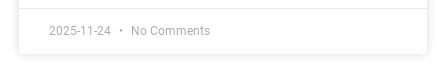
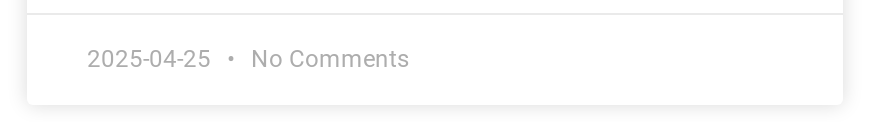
[49,24,210,38] 2025-11-24 No Comments -> [87,45,409,73] 2025-04-25 No Comments

